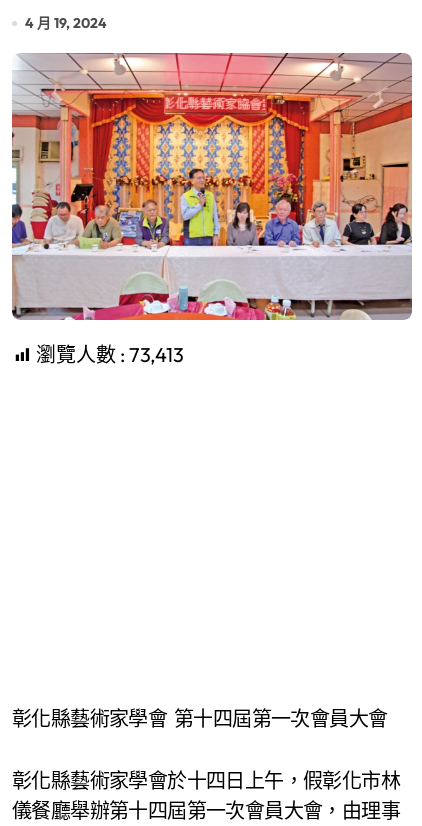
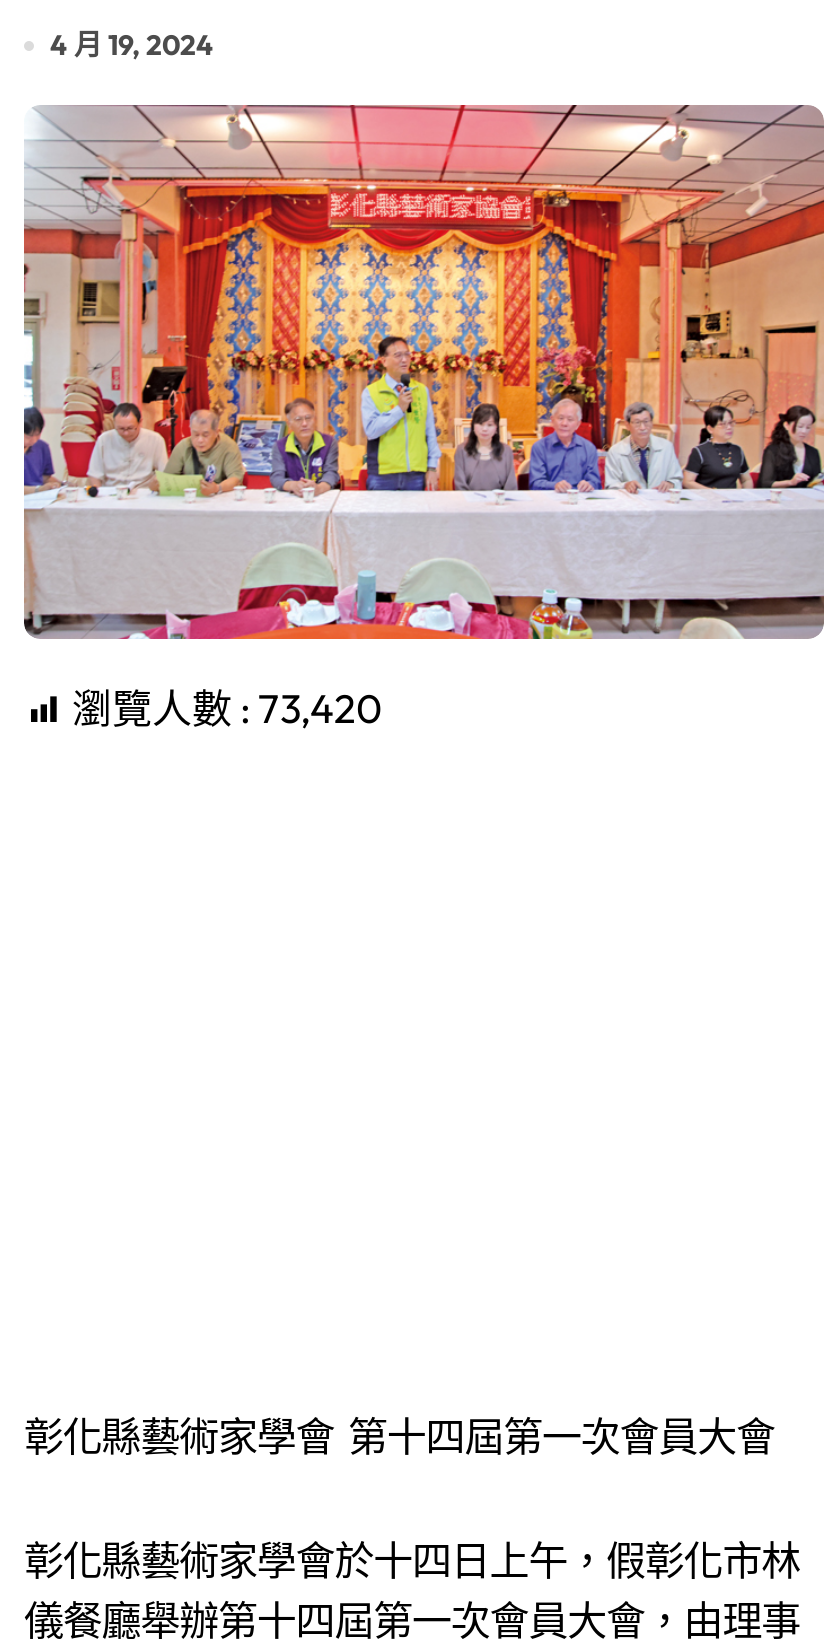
[36,342,184,367] 瀏覽人數 : 73,413 -> [72,683,382,733] 瀏覽人數 : 73,420

